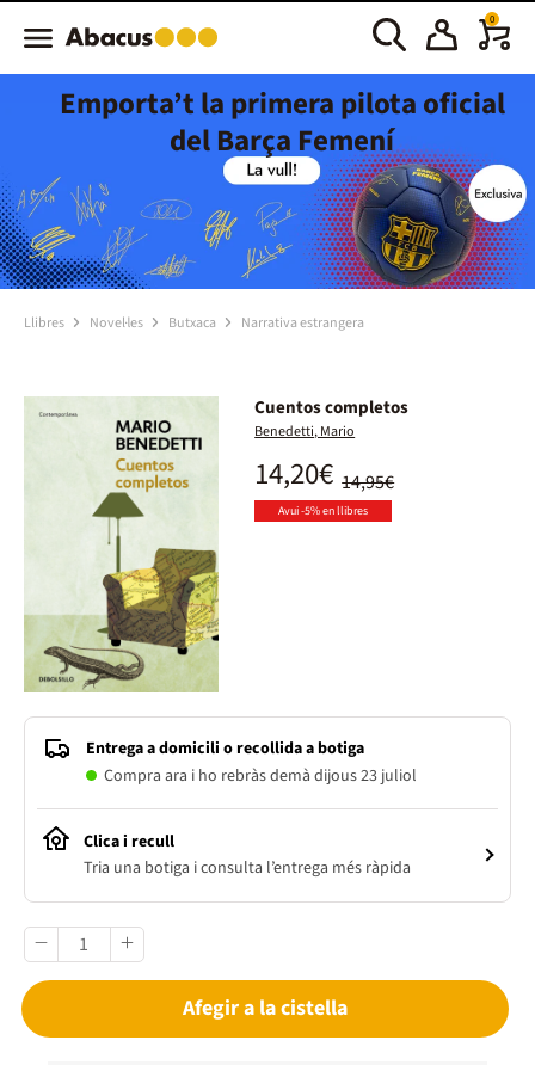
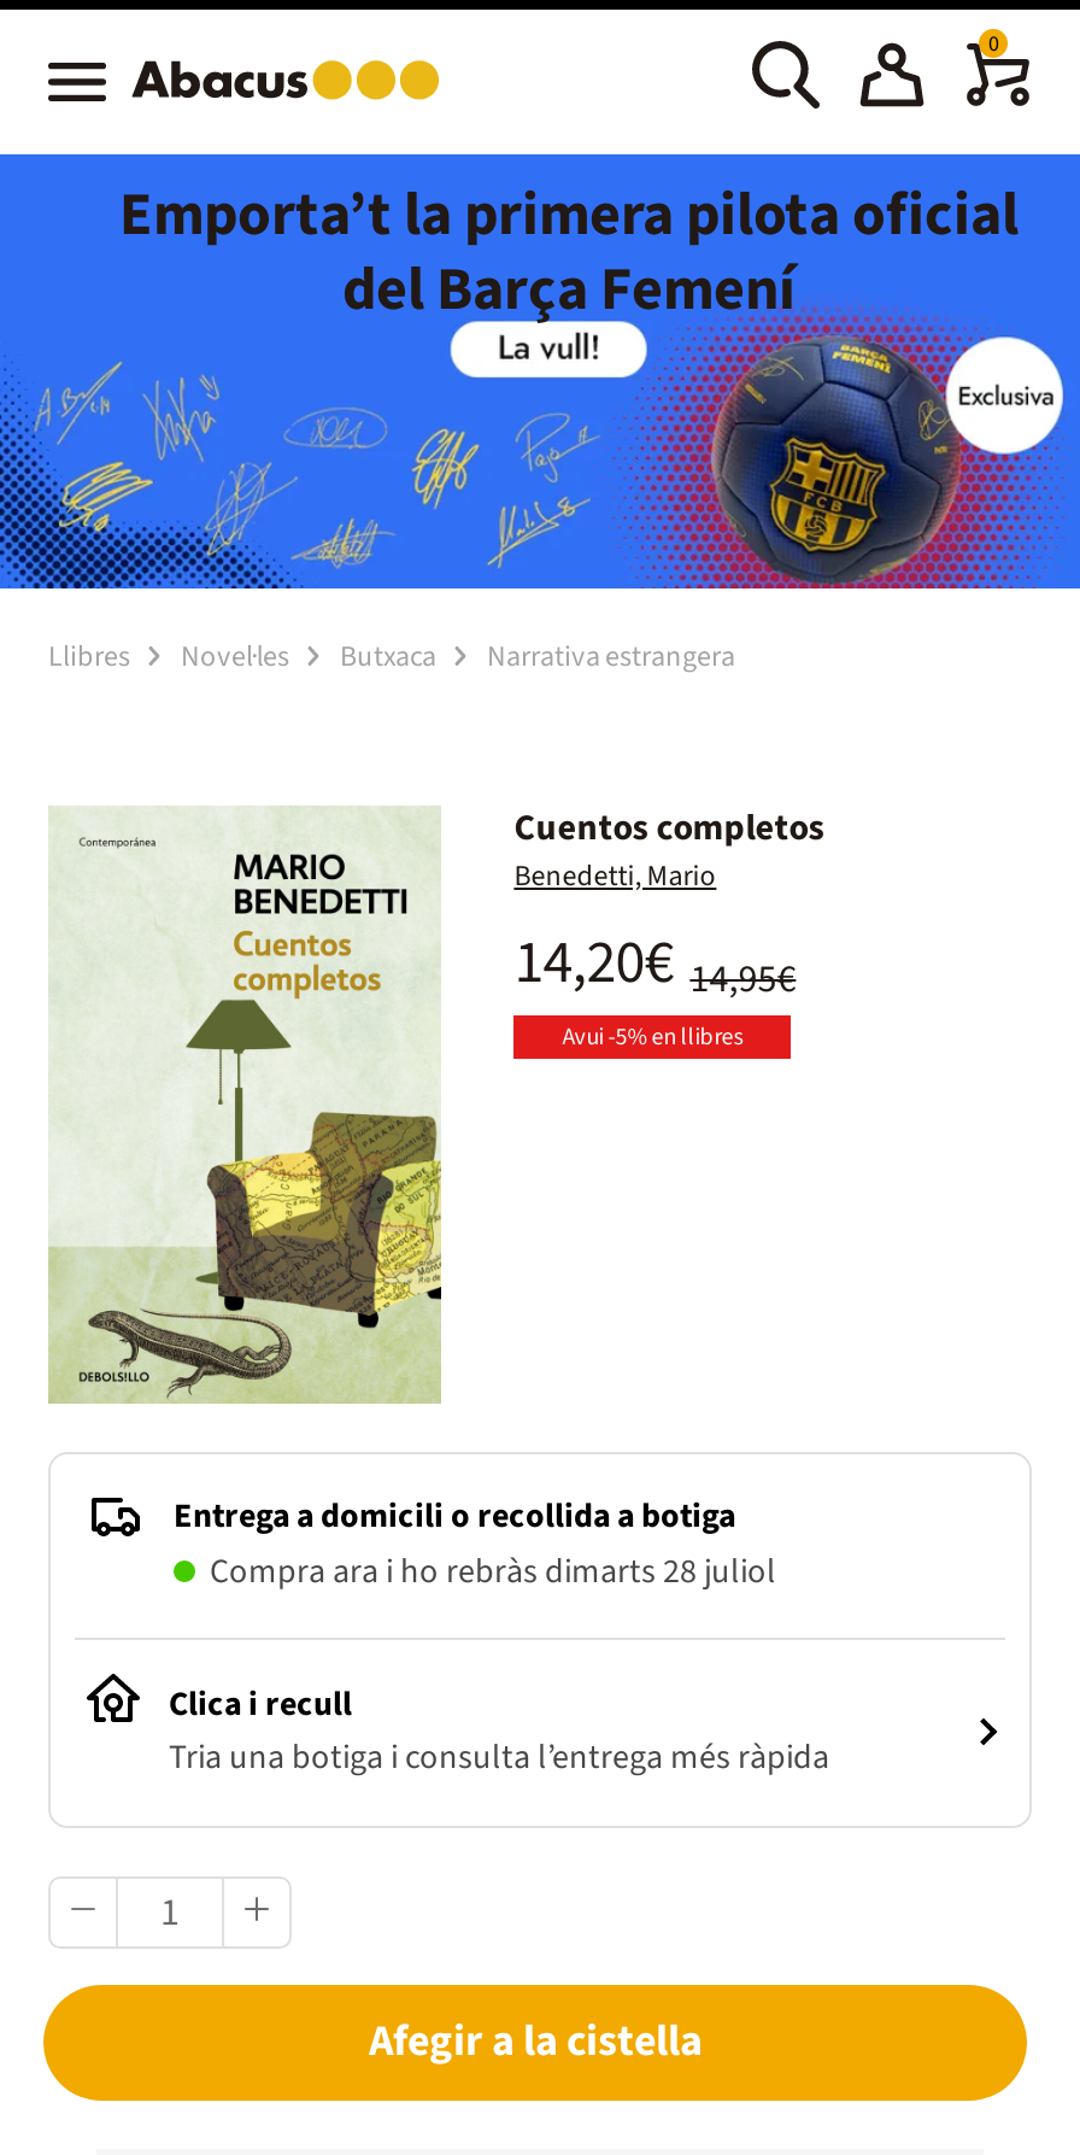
[104,764,417,788] Compra ara i ho rebràs demà dijous 23 juliol -> [210,1548,776,1596] Compra ara i ho rebràs dimarts 28 juliol

